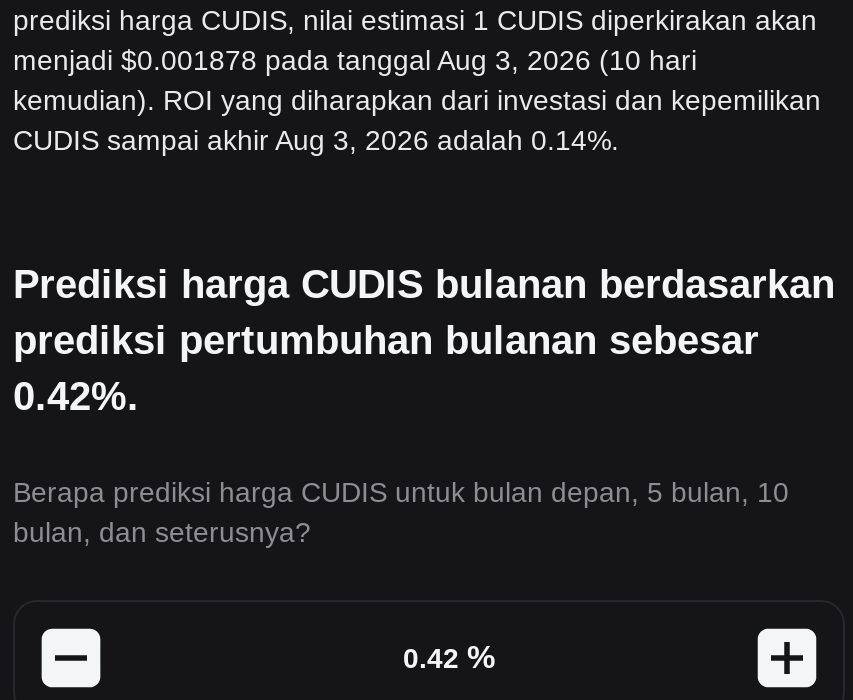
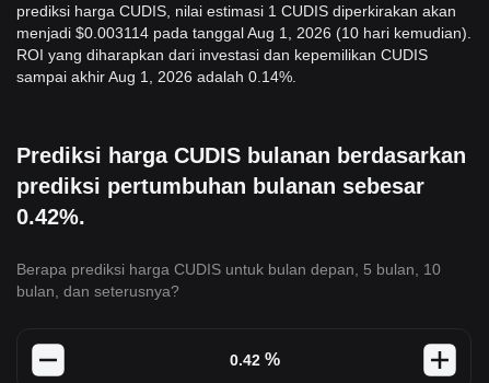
[13,44,821,156] menjadi $0.001878 pada tanggal Aug 3, 2026 (10 hari | kemudian). ROI yang diharapkan dari investasi dan kepemilikan | CUDIS sampai akhir Aug 3, 2026 adalah 0.14%. -> [16,24,471,85] menjadi $0.003114 pada tanggal Aug 1, 2026 (10 hari kemudian). | ROI yang diharapkan dari investasi dan kepemilikan CUDIS | sampai akhir Aug 1, 2026 adalah 0.14%.

